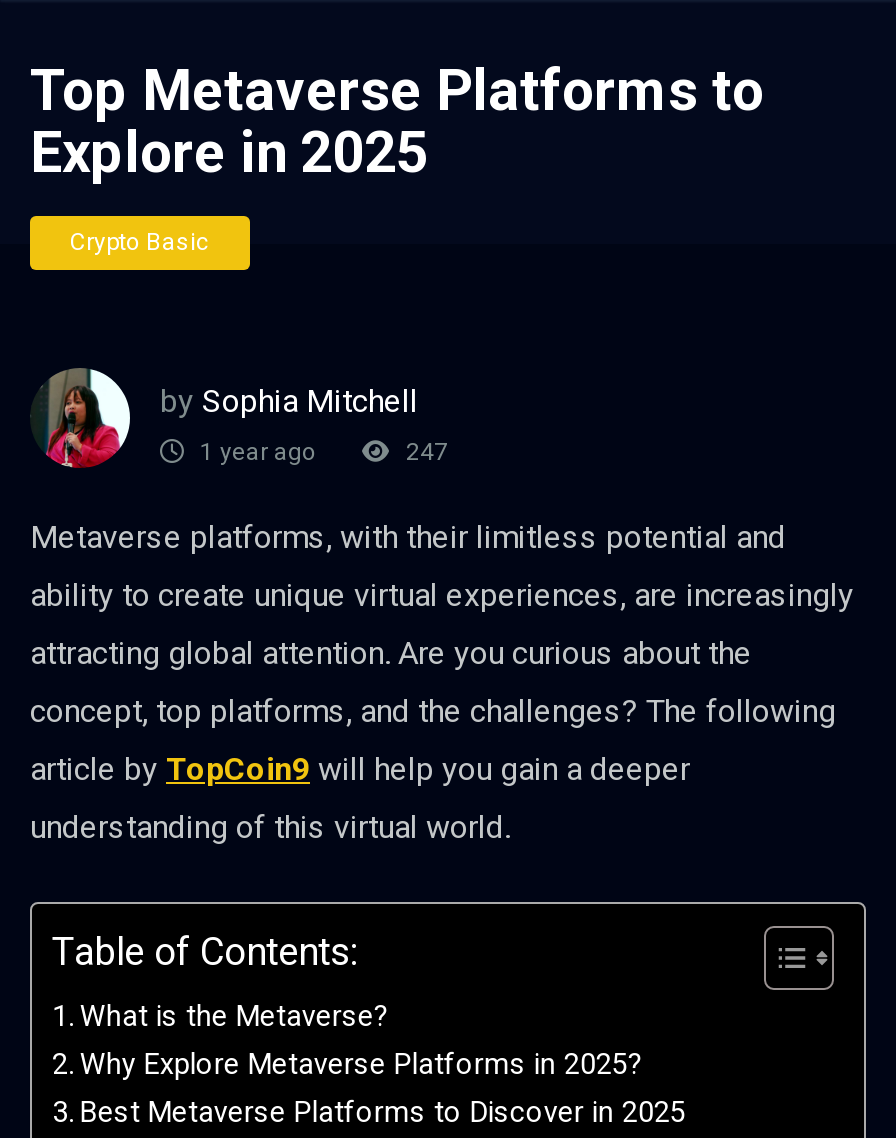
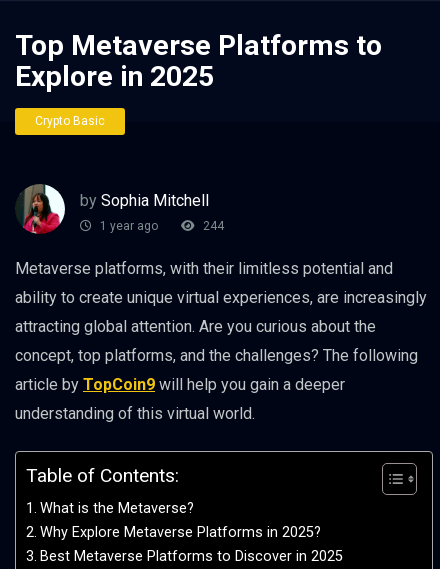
[400,438,448,466] 247 -> [200,219,224,233] 244

